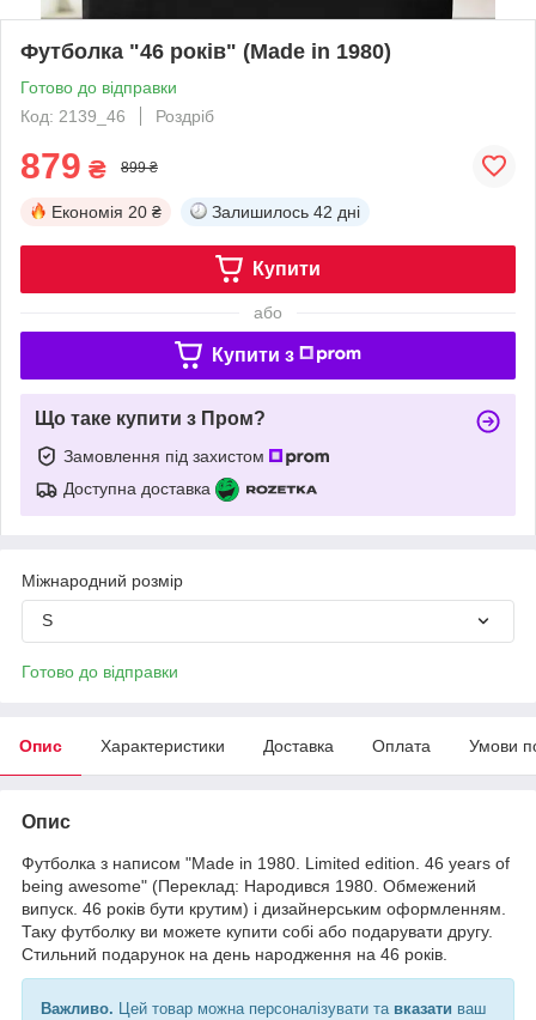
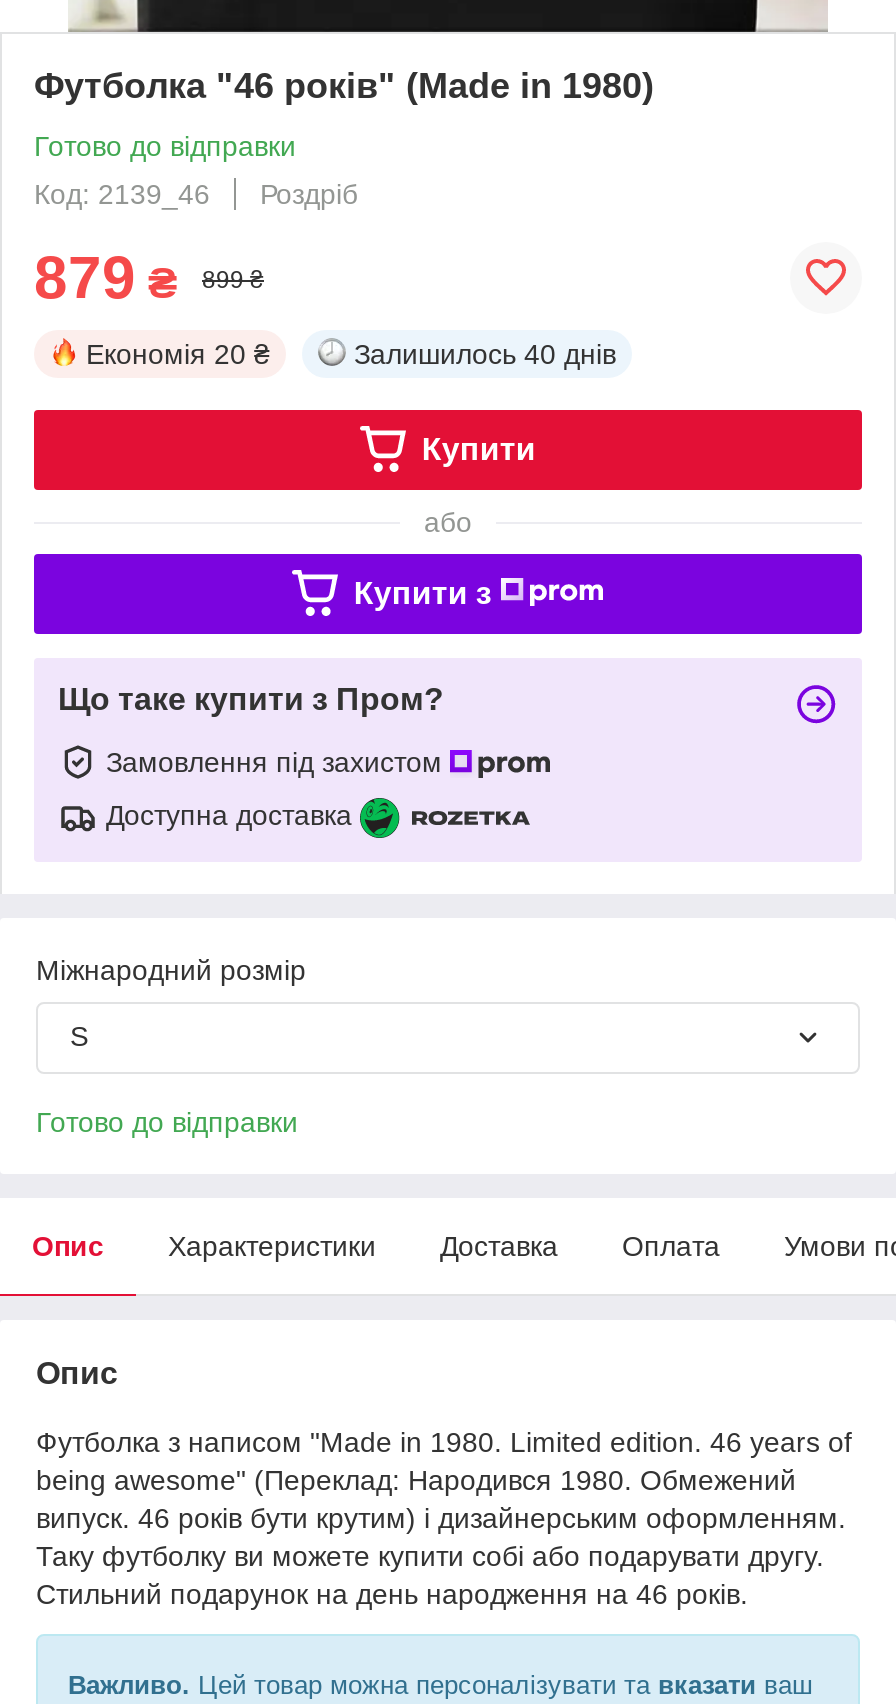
[212,202,360,221] Залишилось 42 дні -> [354,338,616,370] Залишилось 40 днів

